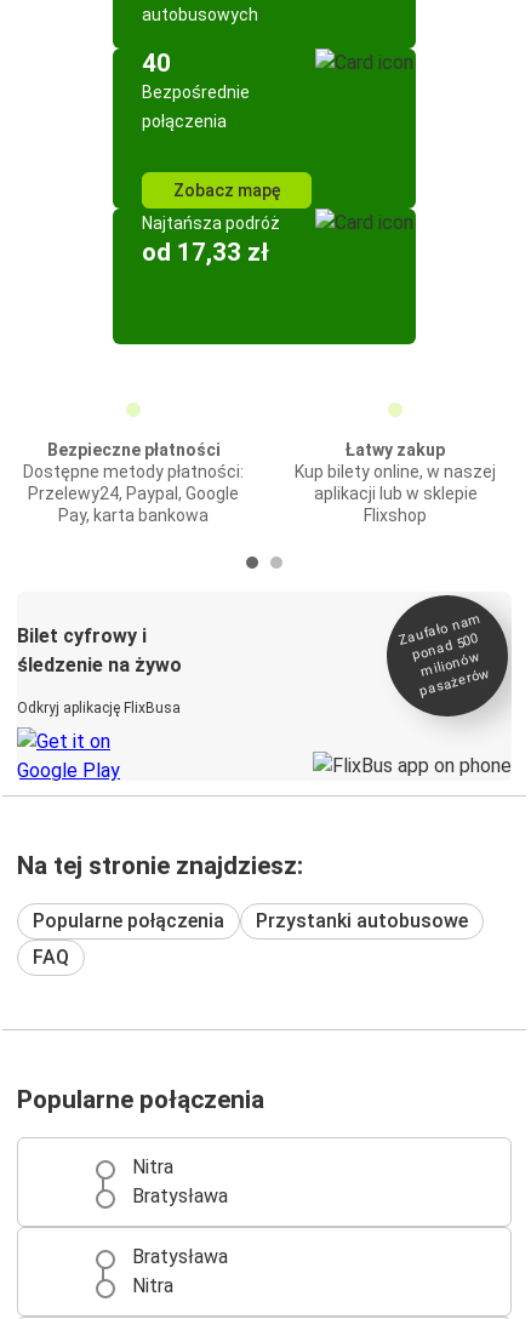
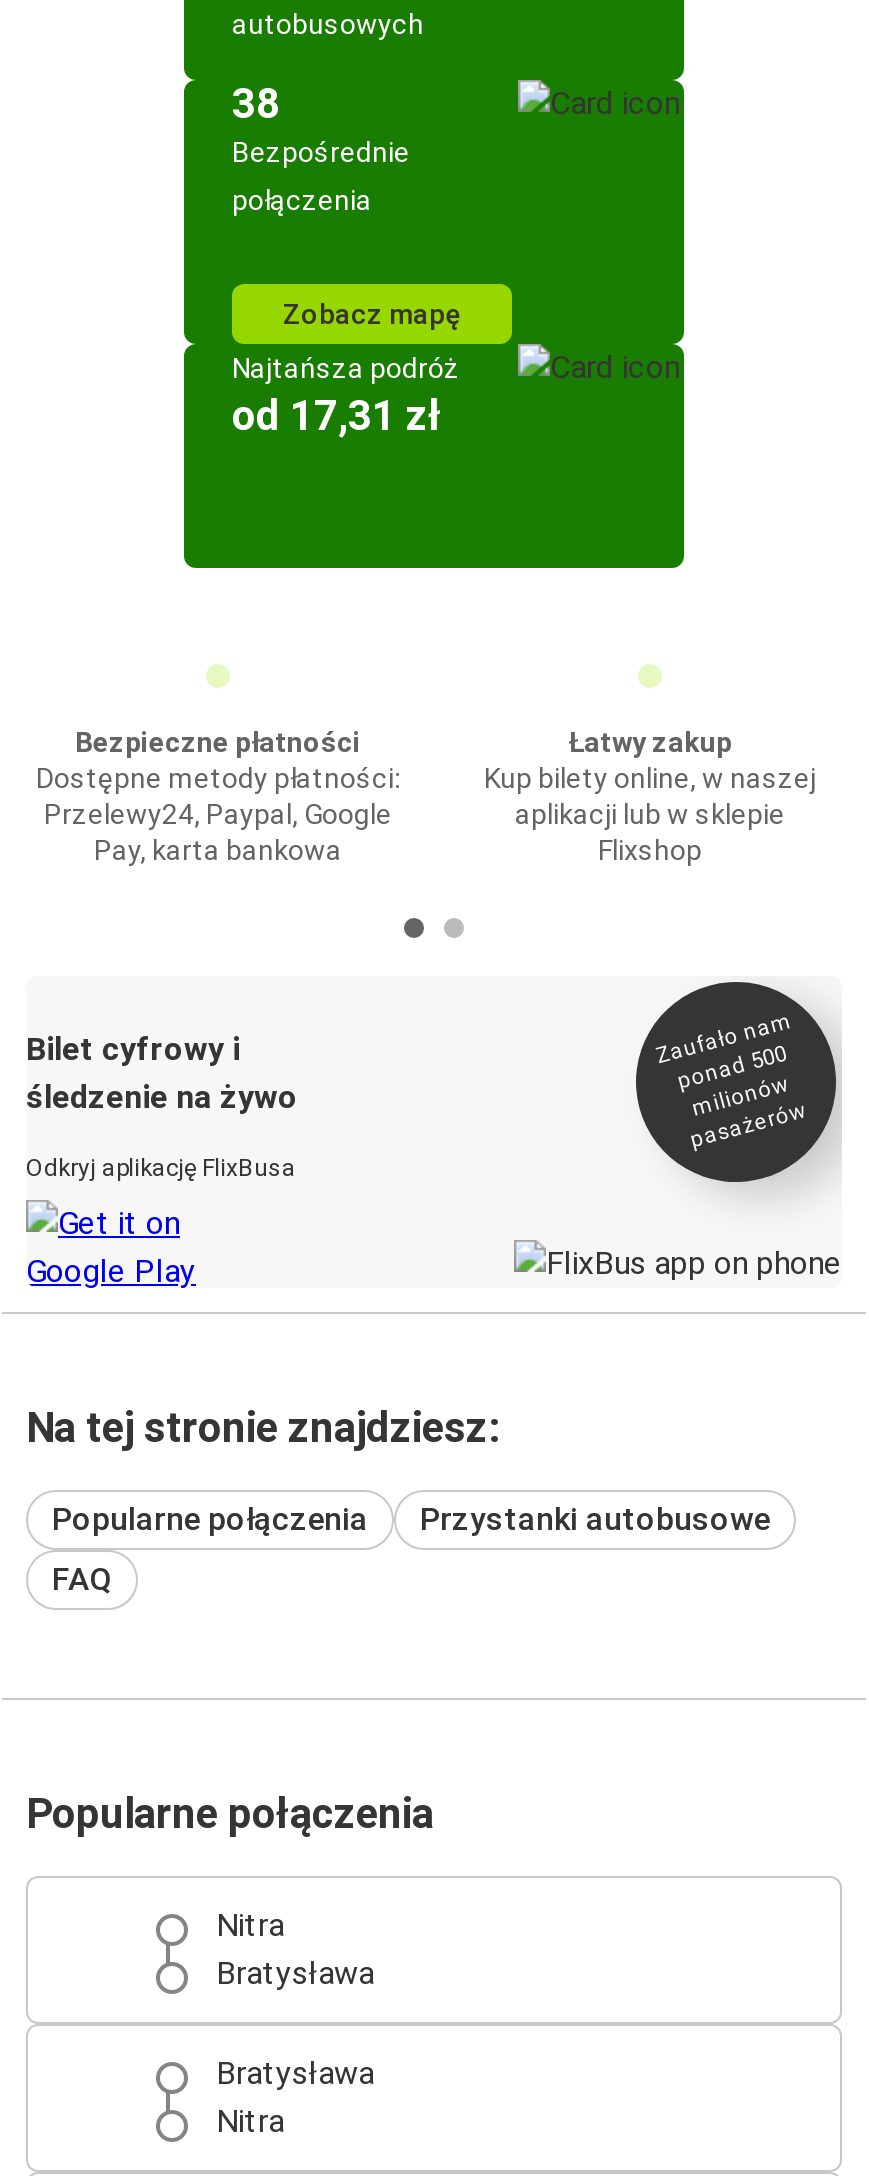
[142,48,171,78] 40 -> [232,80,280,128] 38
[142,238,269,267] od 17,33 zł -> [232,392,442,440] od 17,31 zł

